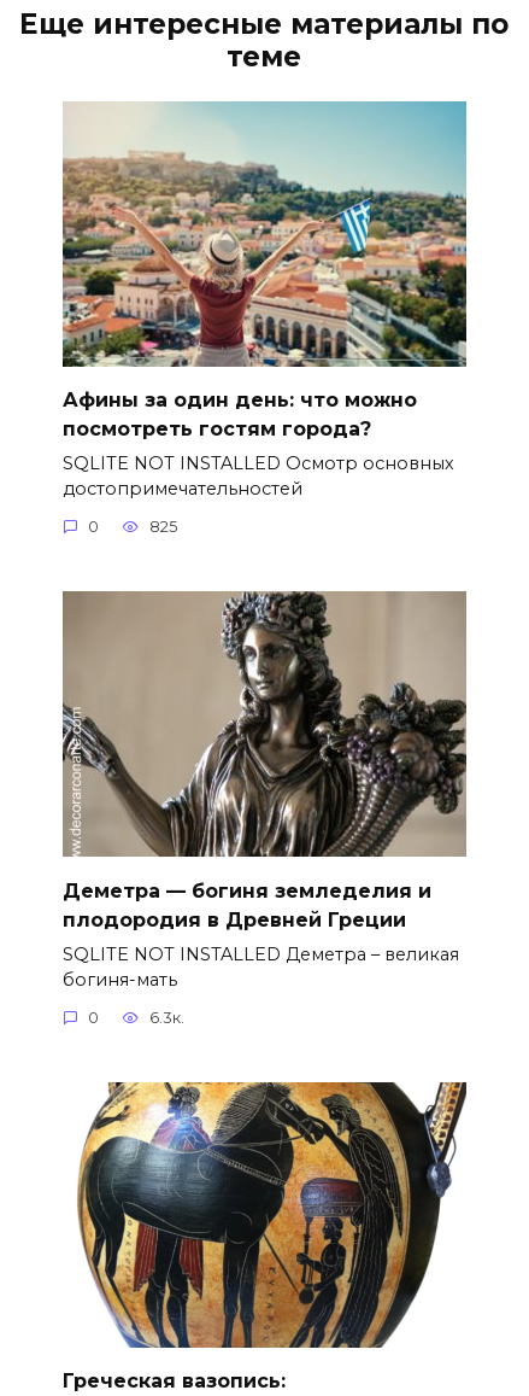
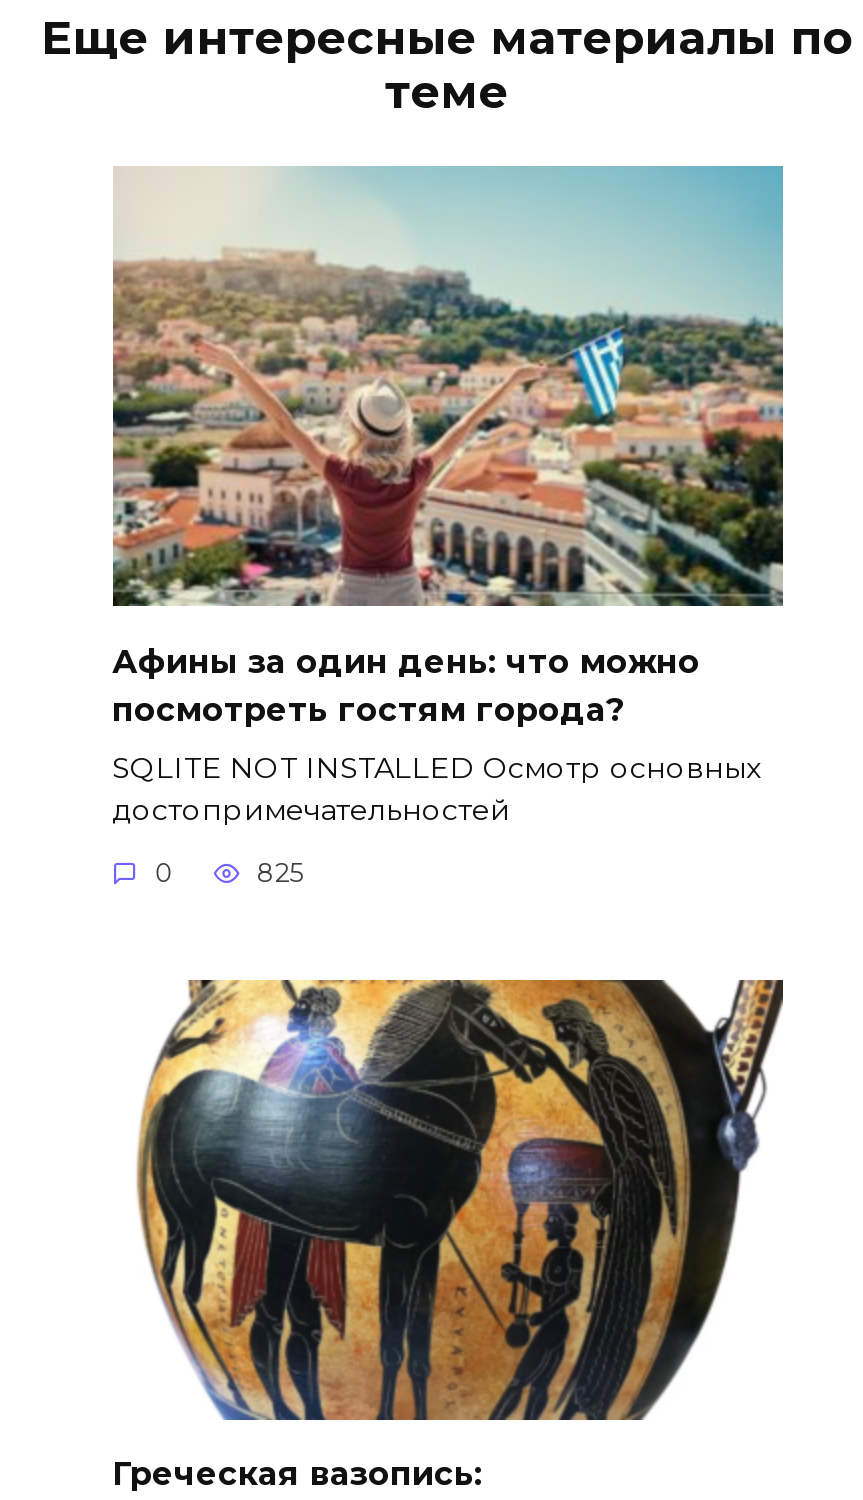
[62,591,468,1027] [image] | Деметра — богиня земледелия и | плодородия в Древней Греции | SQLITE NOT INSTALLED Деметра – великая | богиня-мать | 0 | 6.3к. -> none

